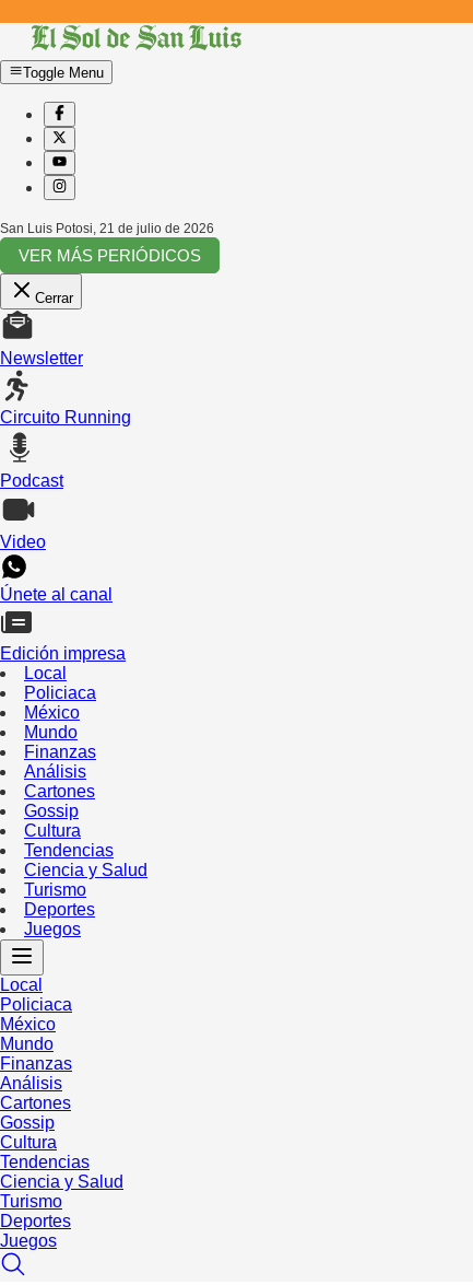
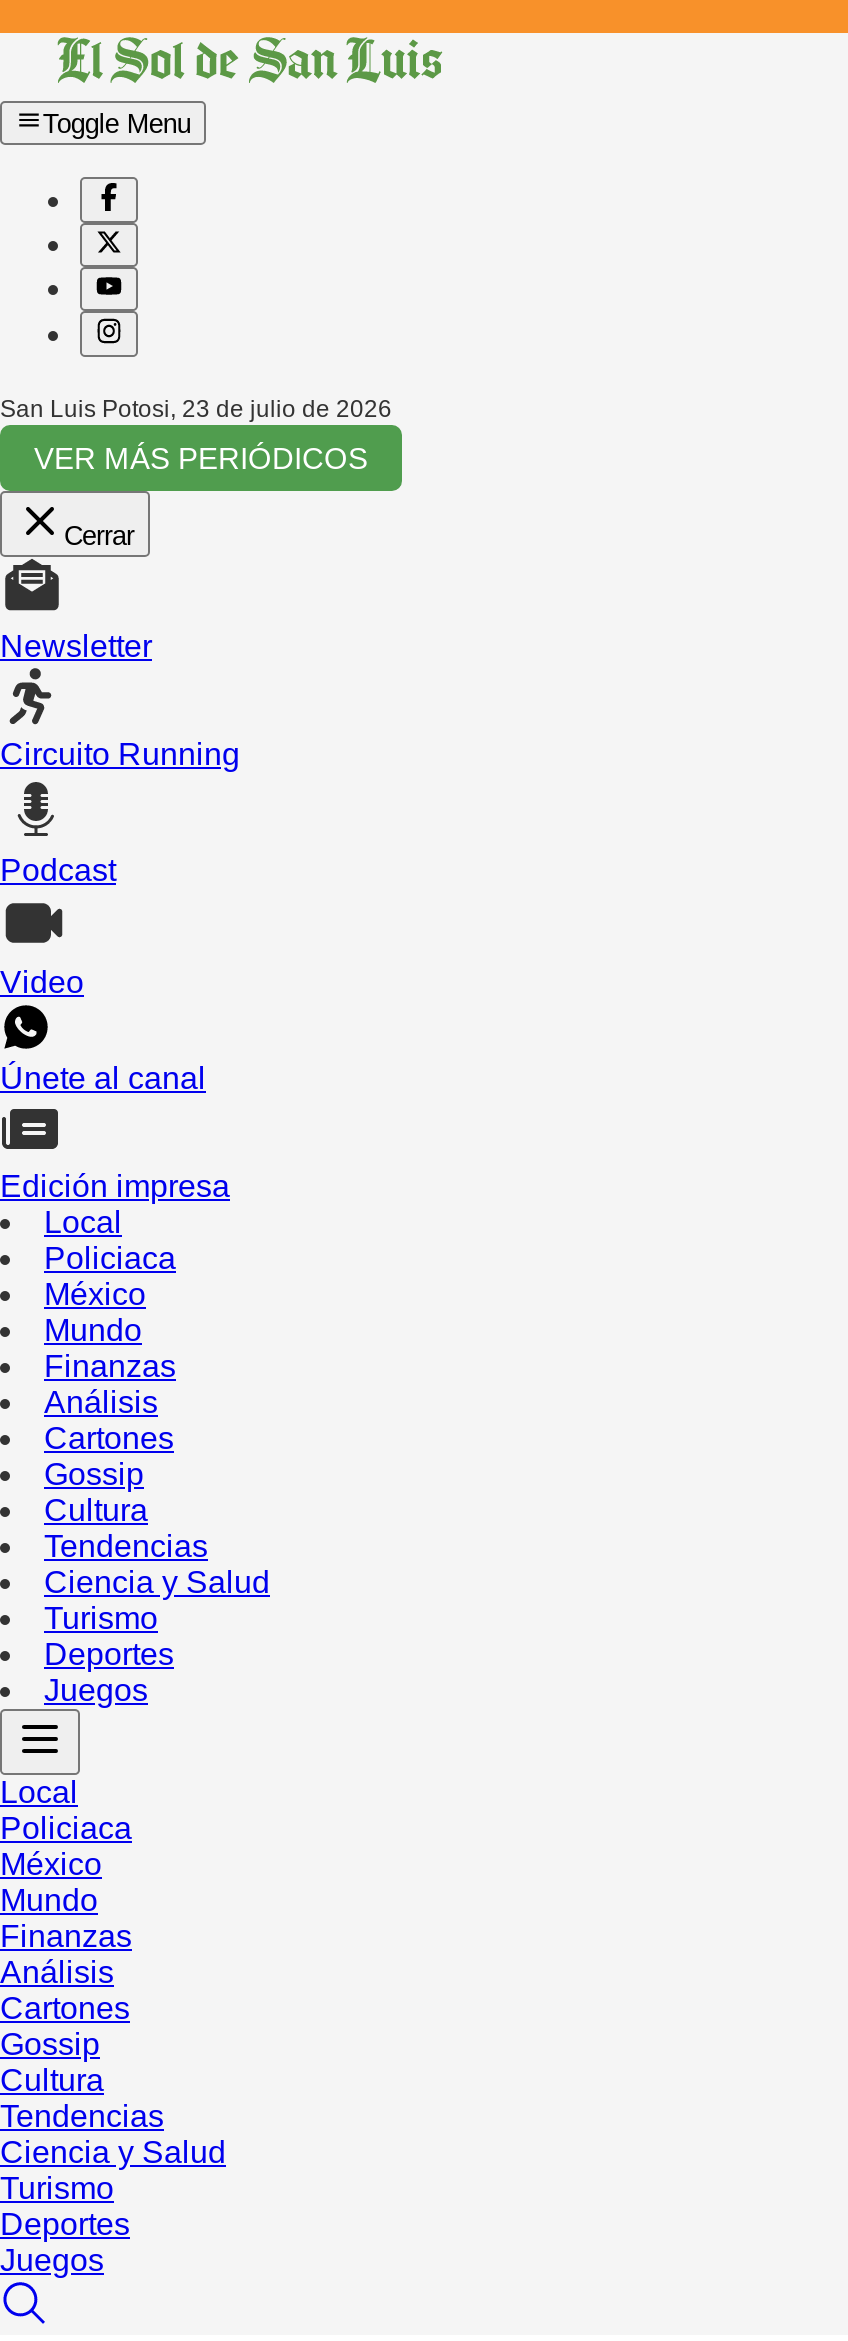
[0,220,214,236] San Luis Potosi, 21 de julio de 2026 -> [0,394,392,422] San Luis Potosi, 23 de julio de 2026

